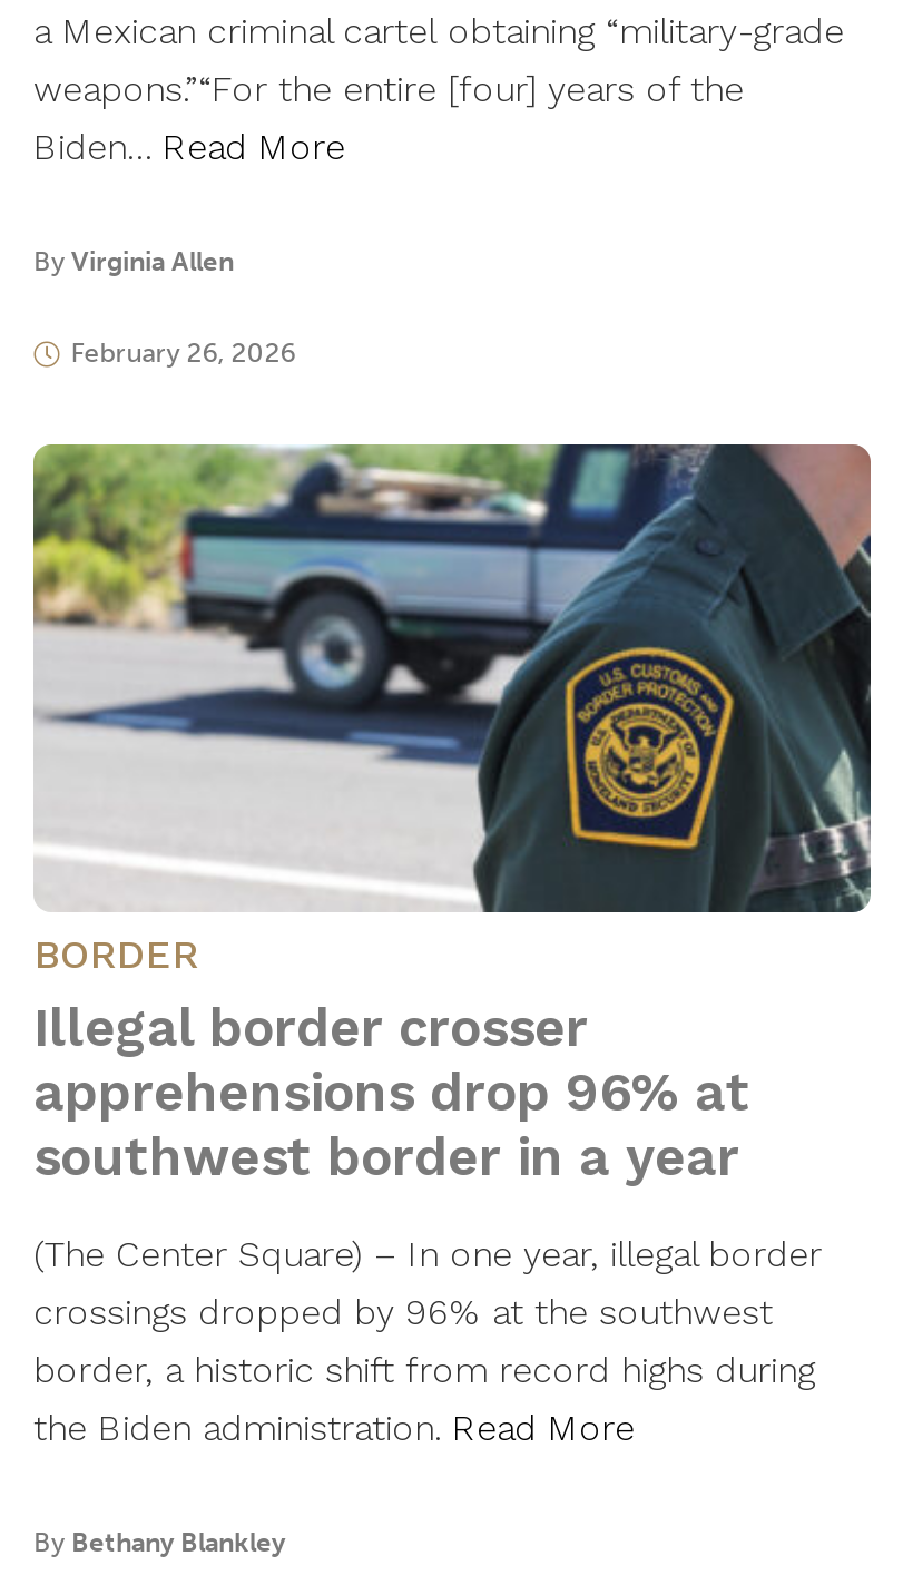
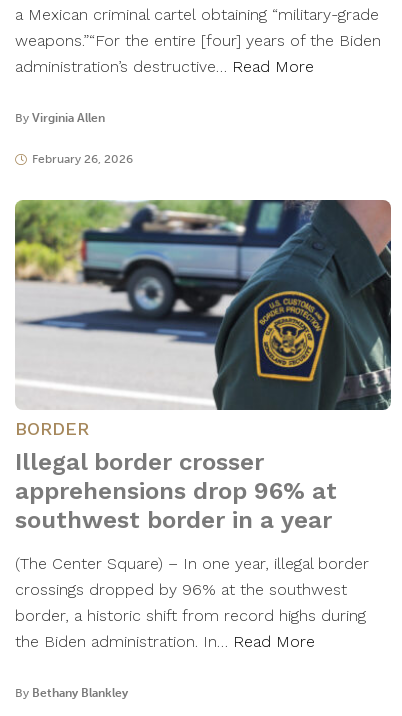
[33,68,744,168] weapons.”“For the entire [four] years of the | Biden… Read More -> [15,31,381,76] weapons.”“For the entire [four] years of the Biden | administration’s destructive… Read More
[33,1407,635,1449] the Biden administration. Read More -> [15,632,315,651] the Biden administration. In… Read More

